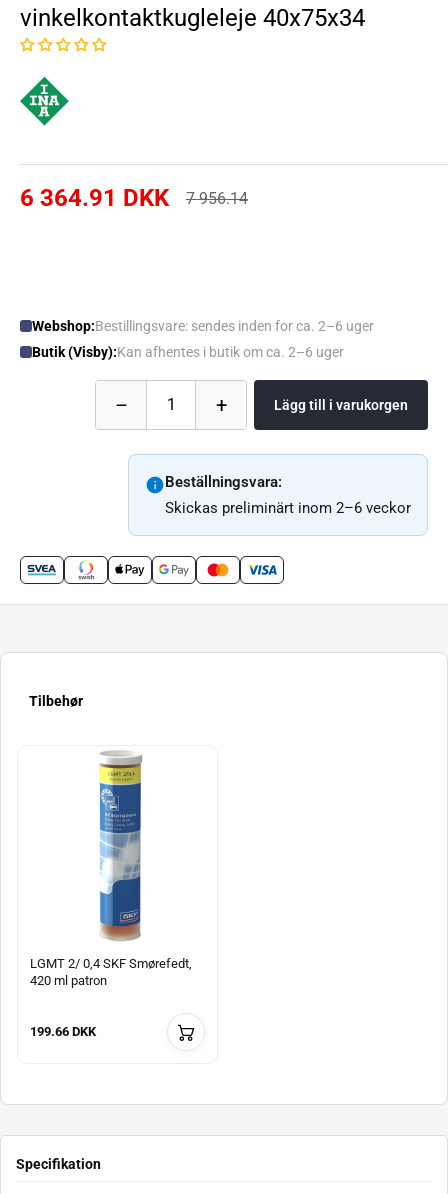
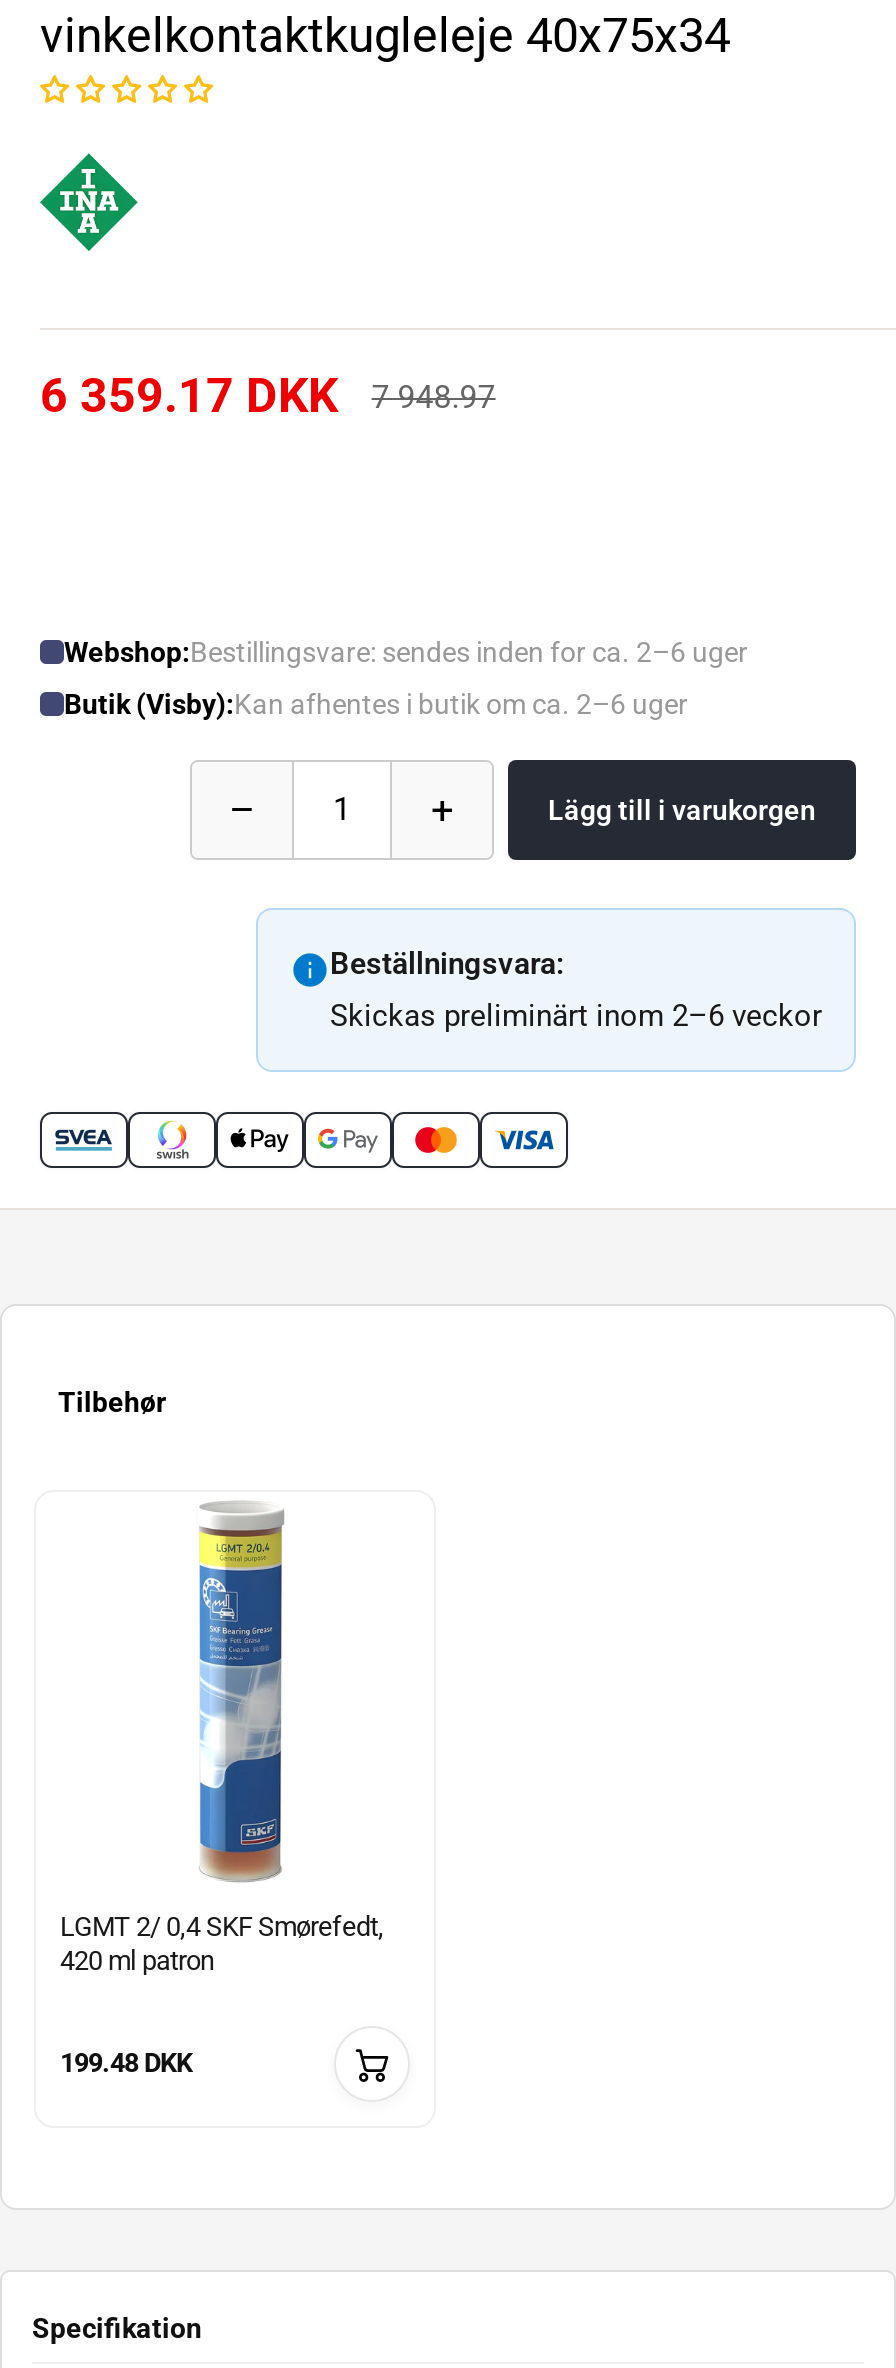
[20,184,169,212] 6 364.91 DKK -> [40,368,338,424] 6 359.17 DKK
[186,189,248,208] 7 956.14 -> [372,378,496,416] 7 948.97
[30,1024,96,1039] 199.66 DKK -> [60,2048,192,2078] 199.48 DKK

